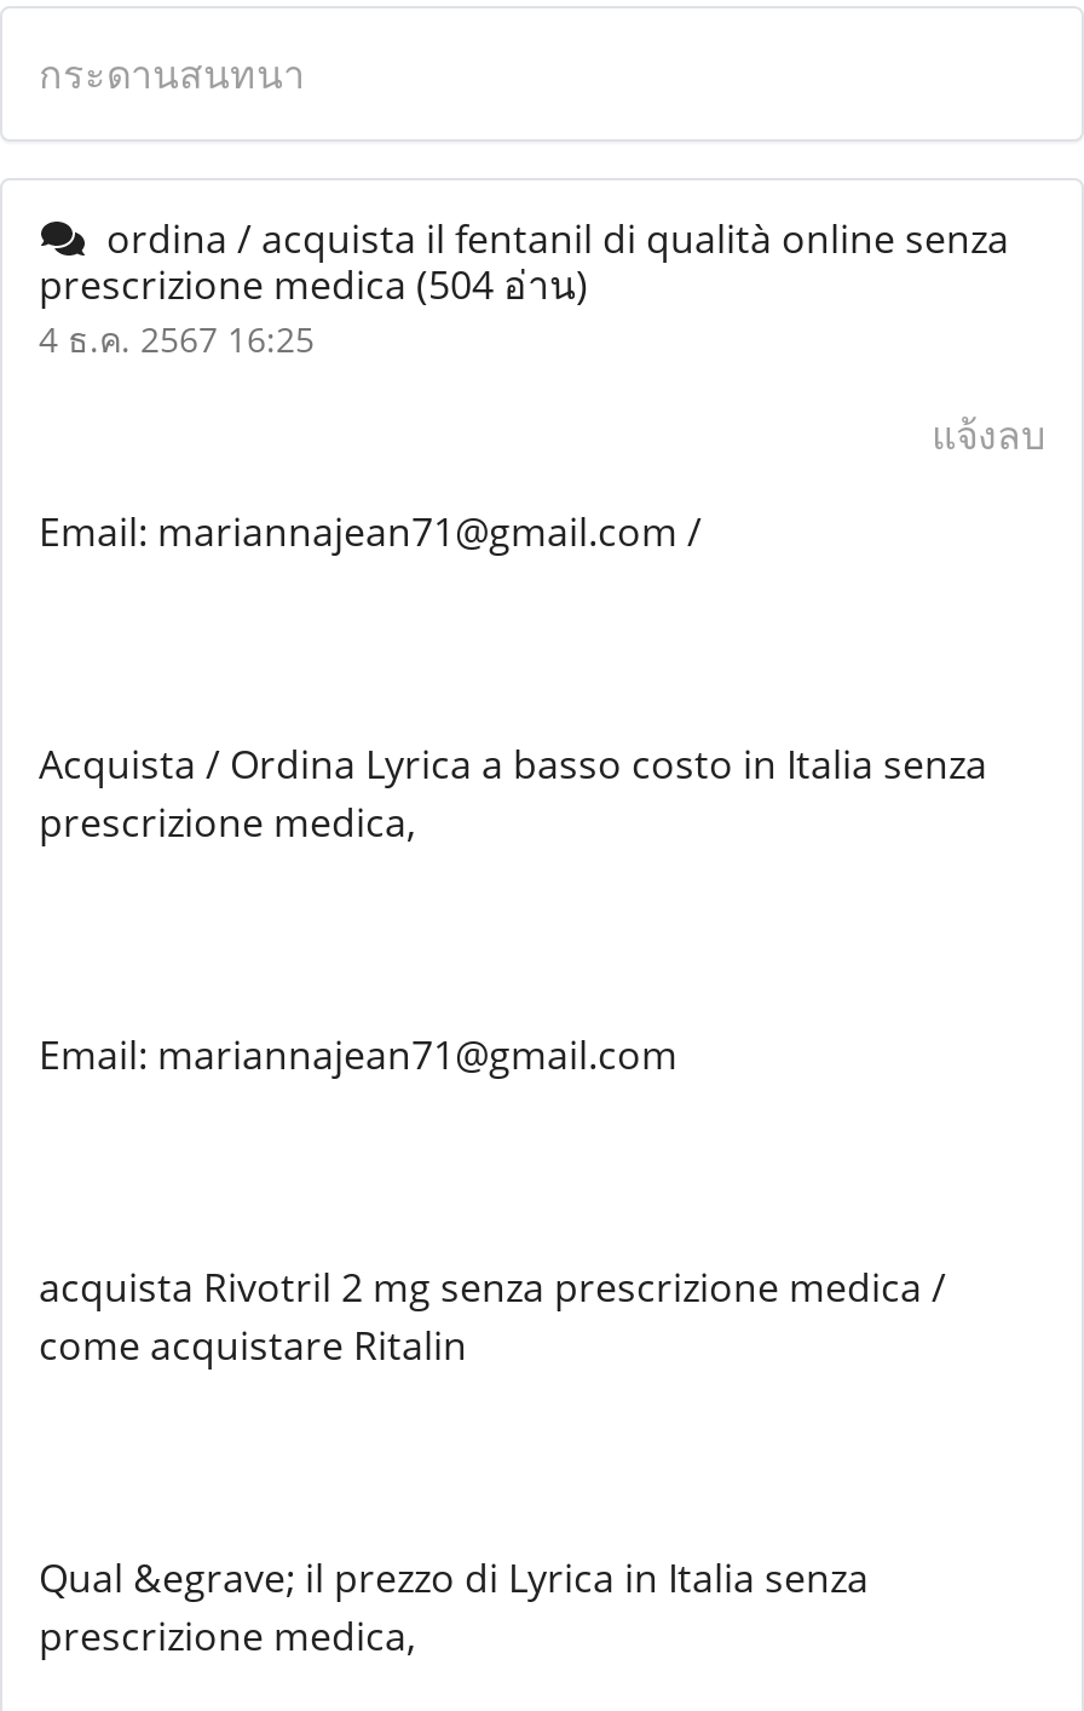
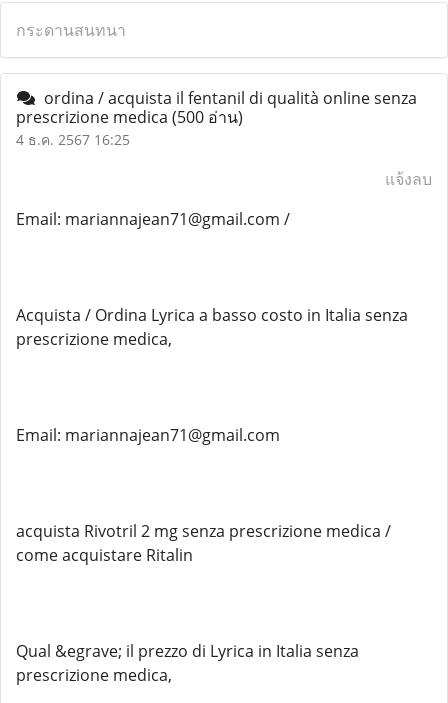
[39,258,588,311] prescrizione medica (504 อ่าน) -> [16,106,243,128] prescrizione medica (500 อ่าน)

